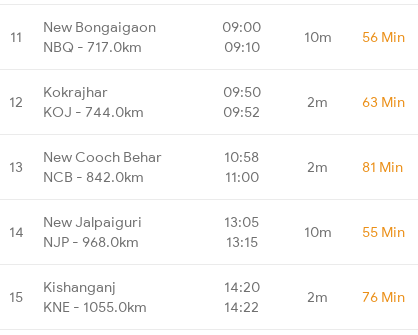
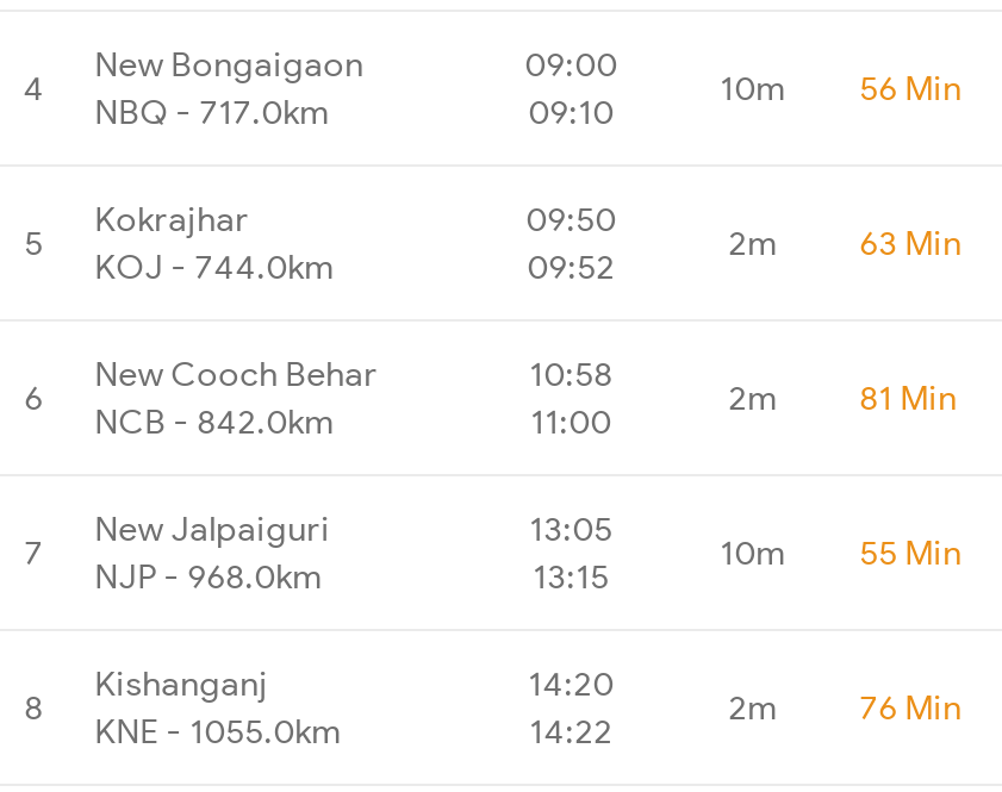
[10,28,22,46] 11 -> [23,66,44,109] 4
[9,93,23,111] 12 -> [24,221,43,263] 5
[9,158,23,176] 13 -> [24,375,43,418] 6
[8,223,23,241] 14 -> [24,530,43,573] 7
[9,288,23,306] 15 -> [24,685,43,728] 8

